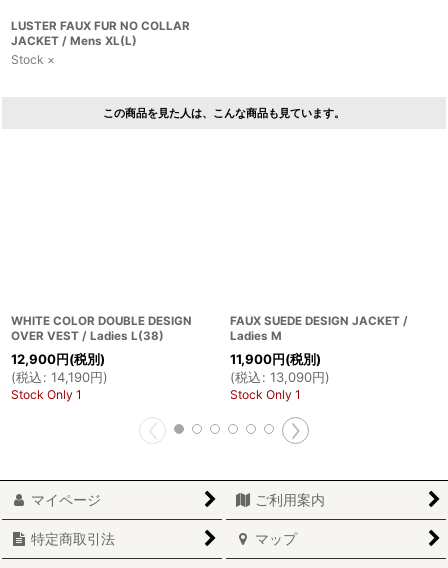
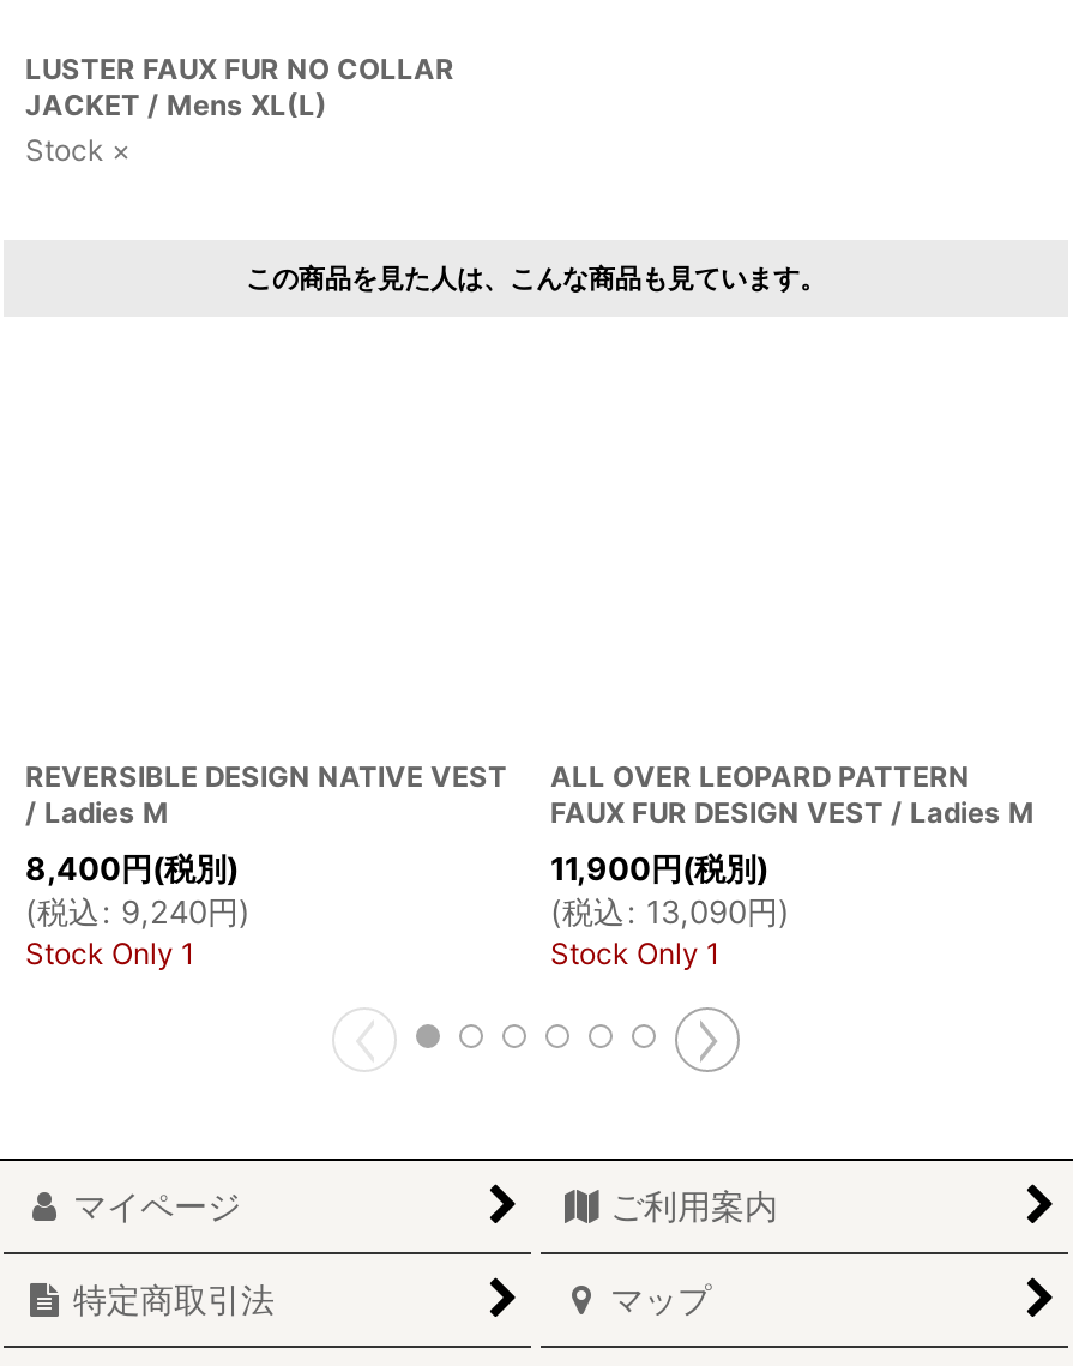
[11,314,192,343] WHITE COLOR DOUBLE DESIGN | OVER VEST / Ladies L(38) -> [25,760,507,829] REVERSIBLE DESIGN NATIVE VEST | / Ladies M
[230,314,408,343] FAUX SUEDE DESIGN JACKET / | Ladies M -> [550,760,1035,829] ALL OVER LEOPARD PATTERN | FAUX FUR DESIGN VEST / Ladies M
[11,351,108,385] 12,900円(税別) | (税込: 14,190円) -> [25,849,251,930] 8,400円(税別) | (税込: 9,240円)

